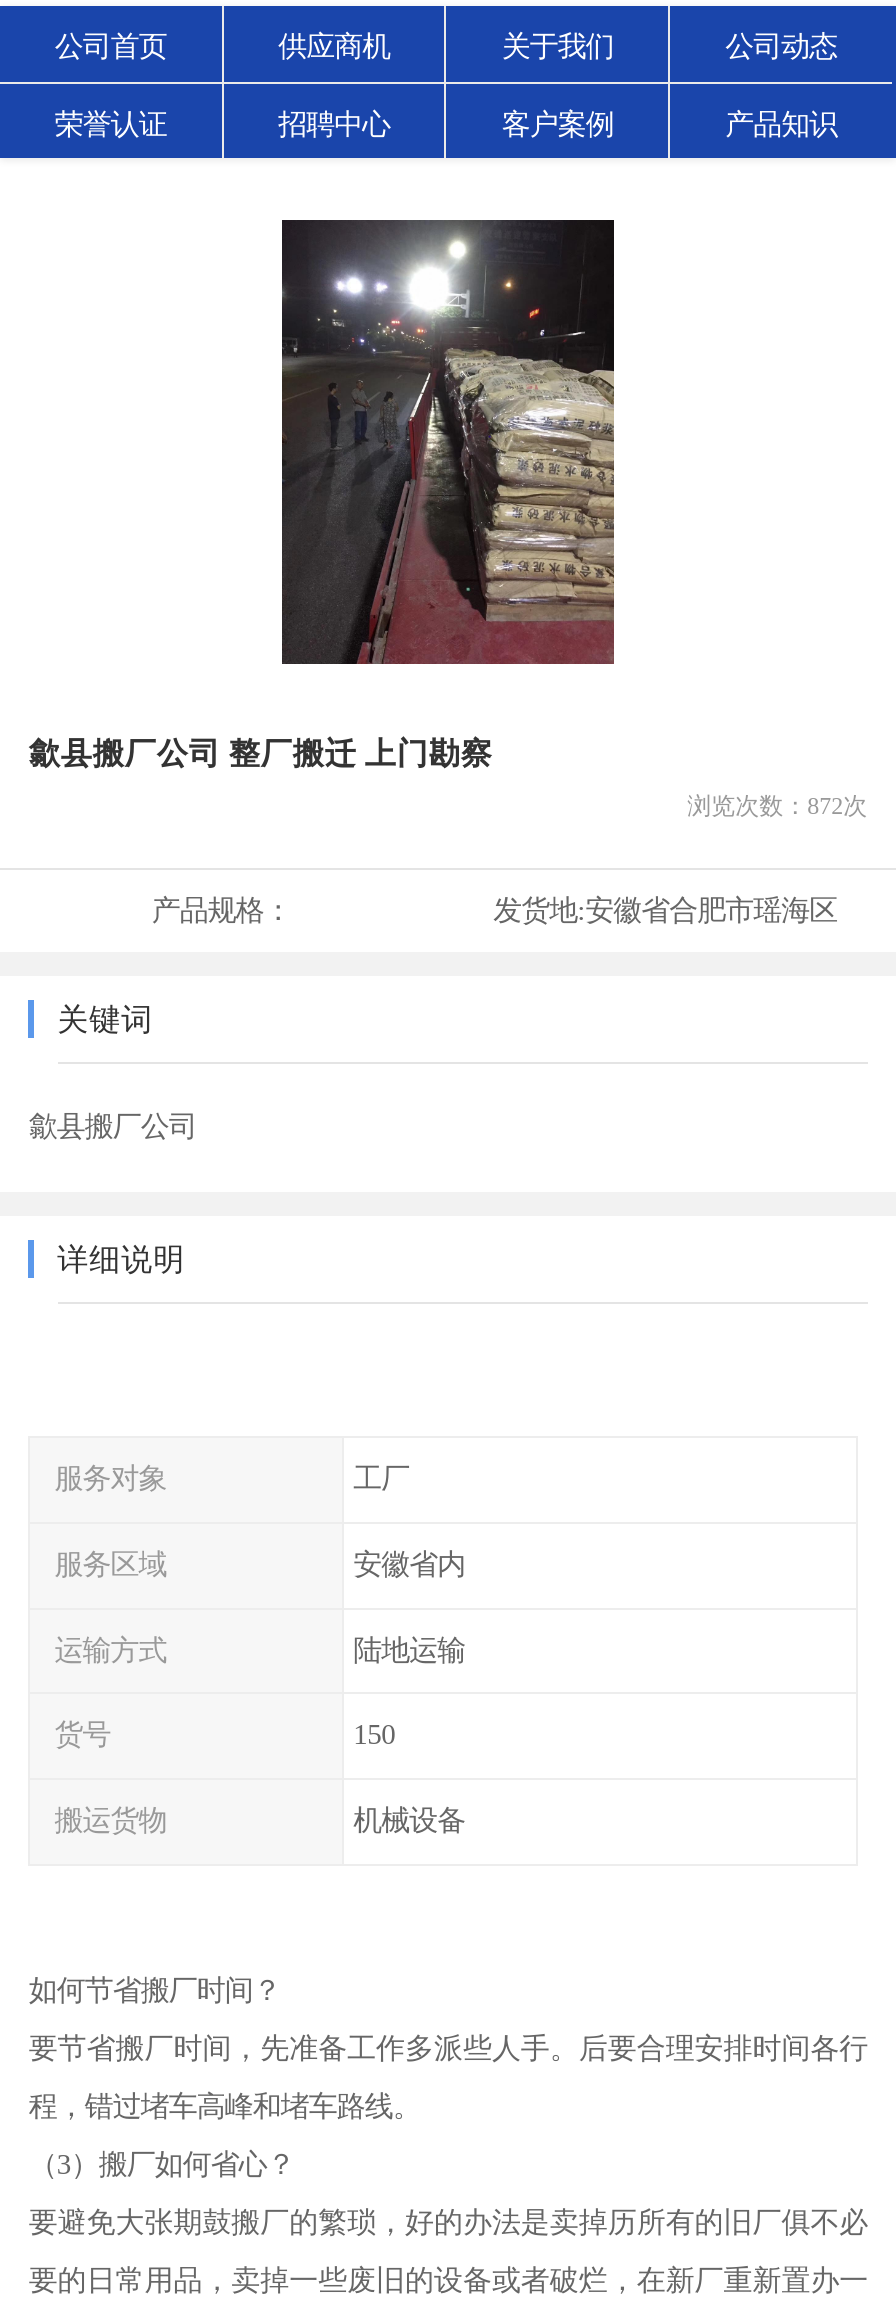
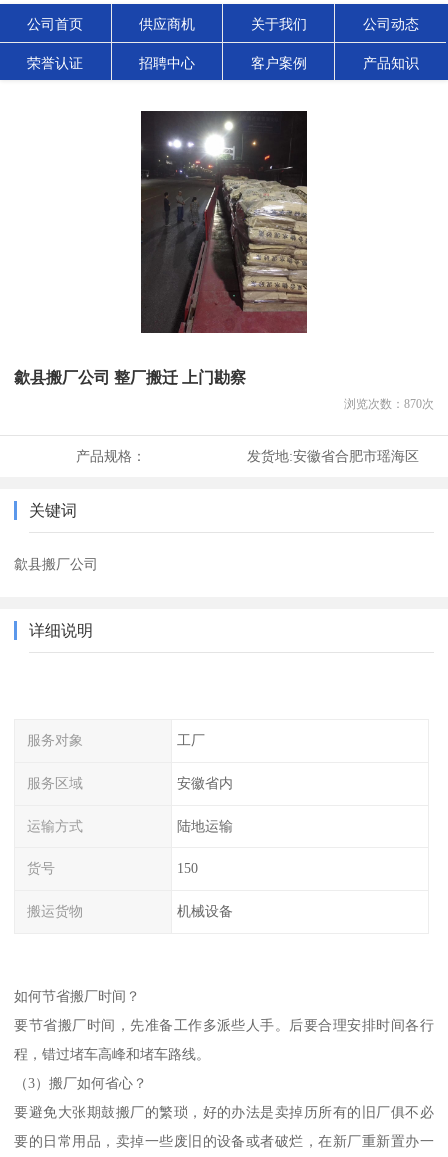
[687,792,867,820] 浏览次数：872次 -> [344,397,434,411] 浏览次数：870次

